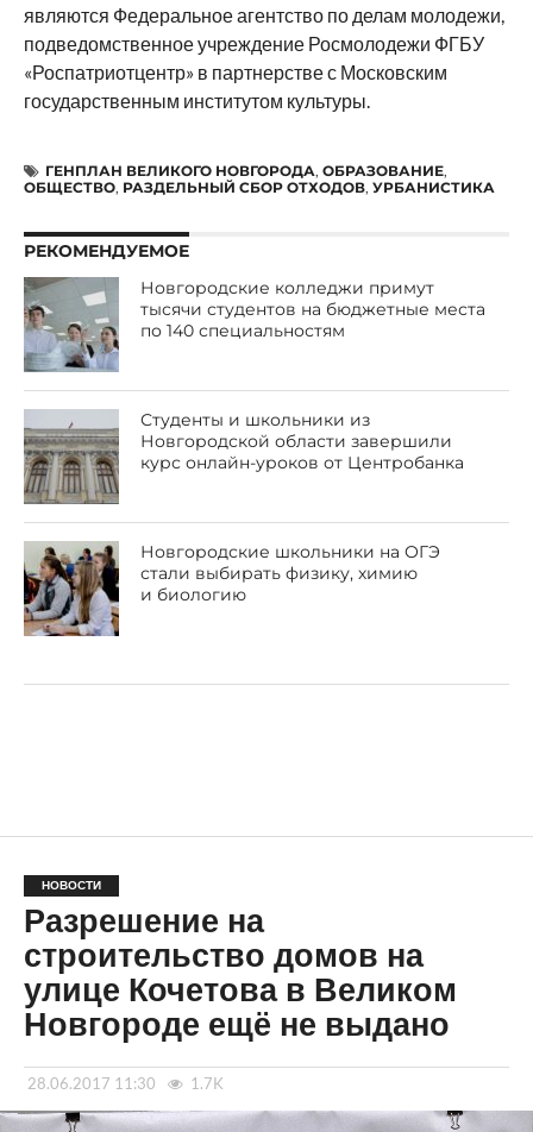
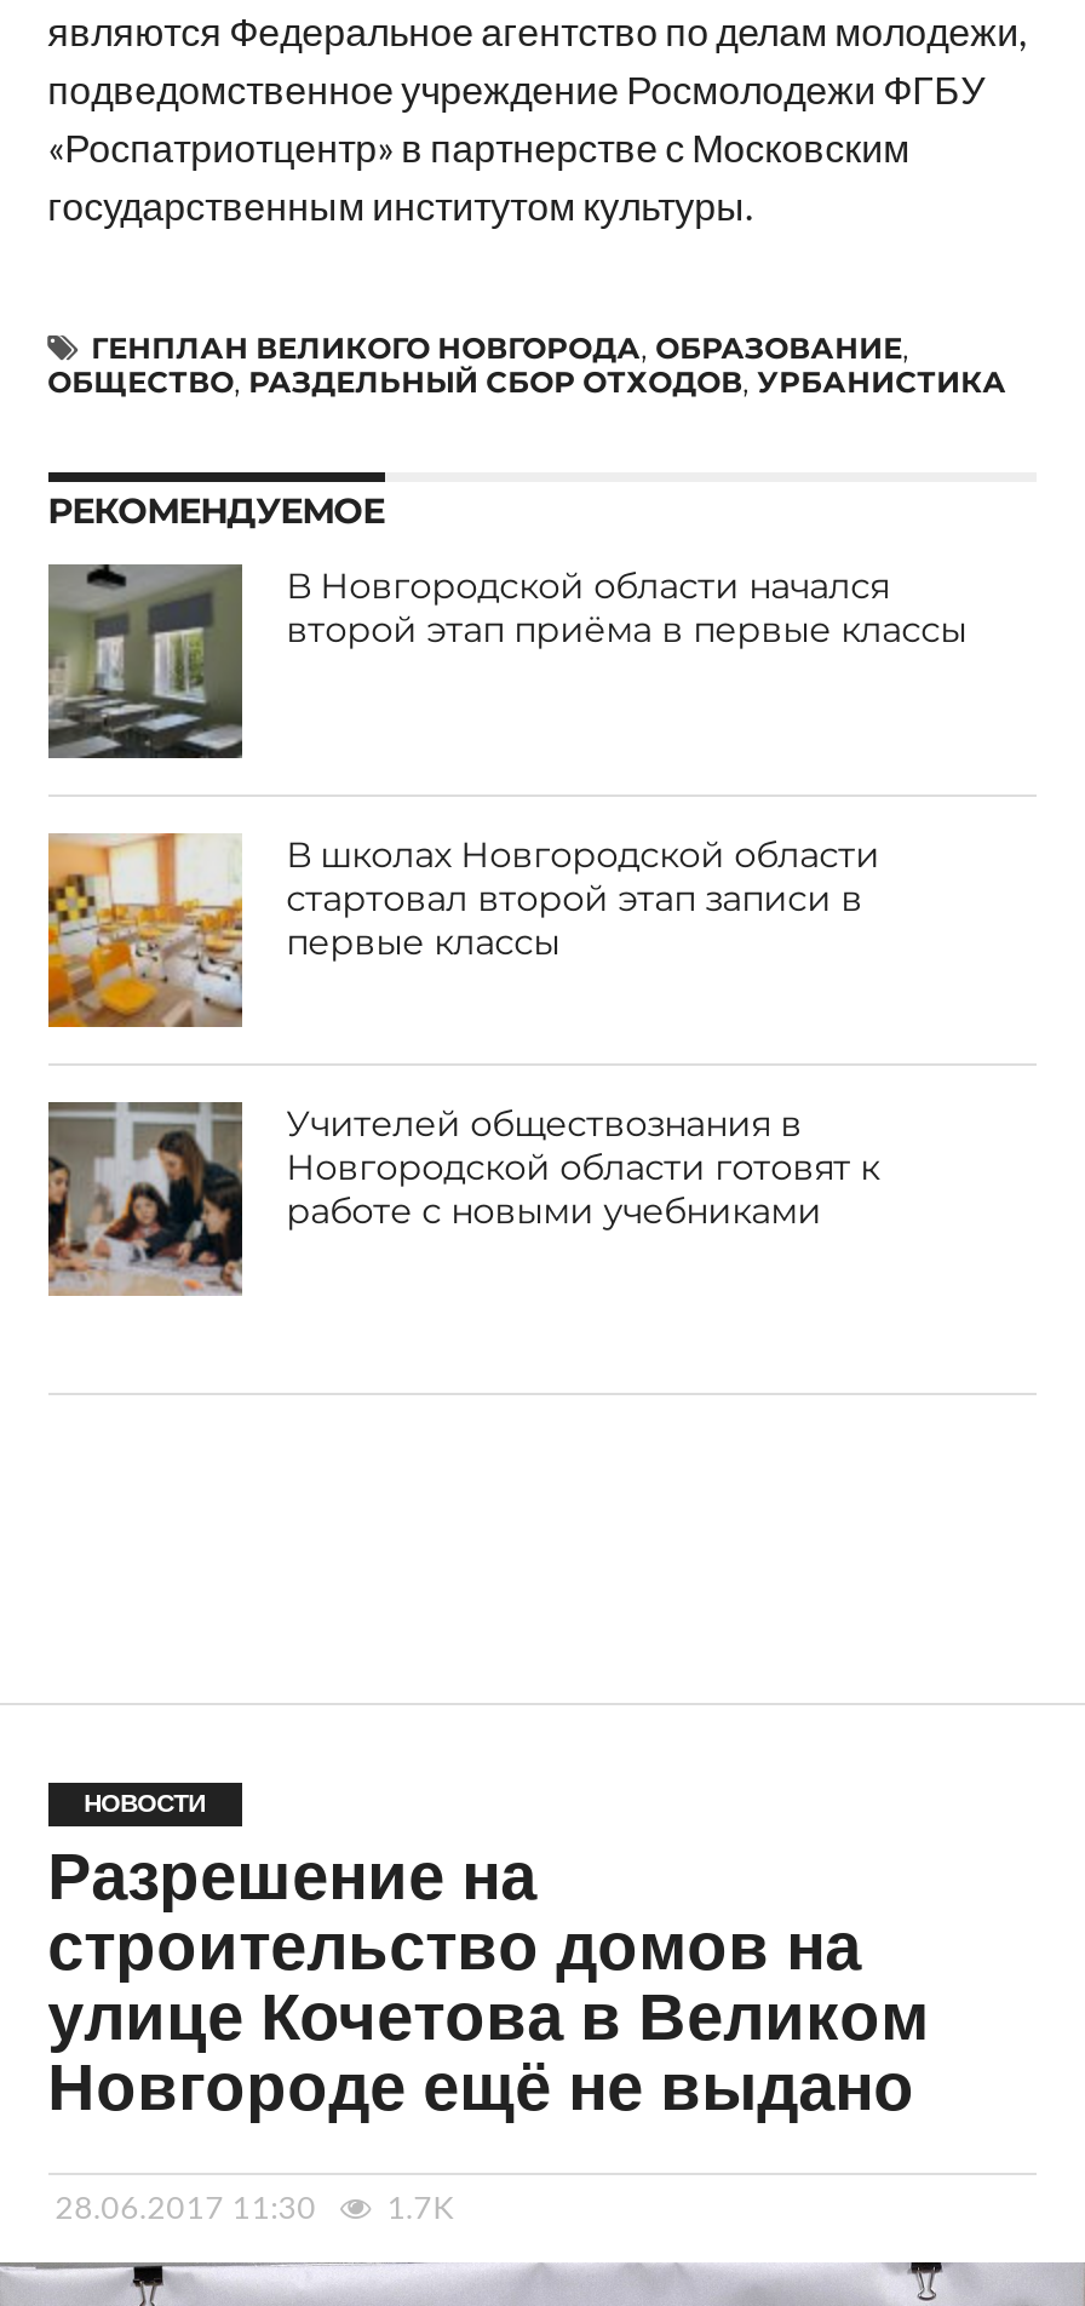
[24,277,486,372] [image] | Новгородские колледжи примут | тысячи студентов на бюджетные места | по 140 специальностям -> [48,564,967,761] [image] | В Новгородской области начался | второй этап приёма в первые классы
[23,409,464,505] [image] | Студенты и школьники из | Новгородской области завершили | курс онлайн-уроков от Центробанка -> [46,831,880,1029] [image] | В школах Новгородской области | стартовал второй этап записи в | первые классы
[23,541,440,637] [image] | Новгородские школьники на ОГЭ | стали выбирать физику, химию | и биологию -> [46,1101,880,1296] [image] | Учителей обществознания в | Новгородской области готовят к | работе с новыми учебниками

